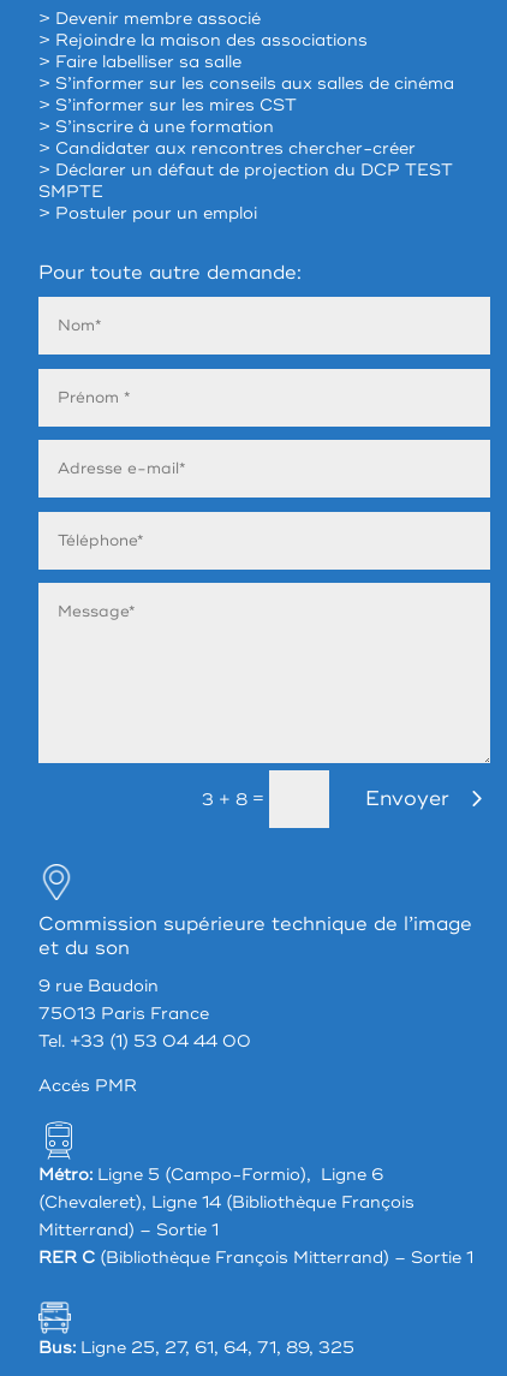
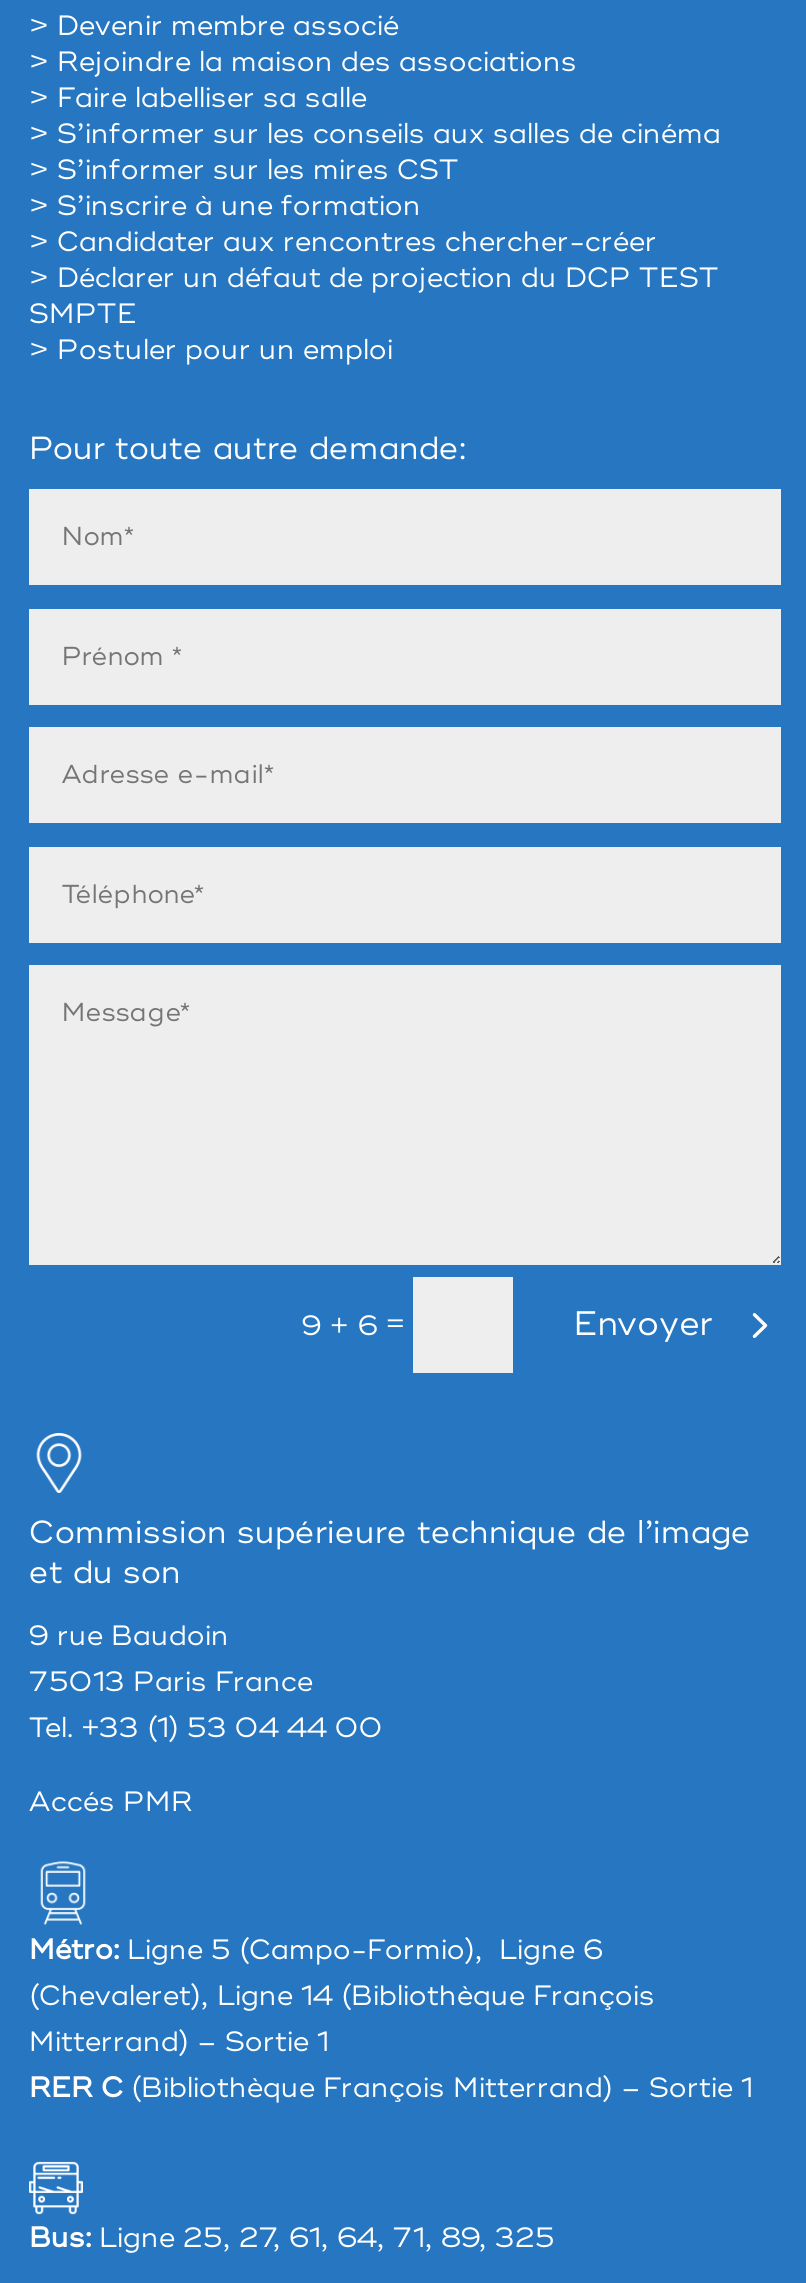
[202,789,269,810] 3 + 8 = -> [302,1308,414,1344] 9 + 6 =

